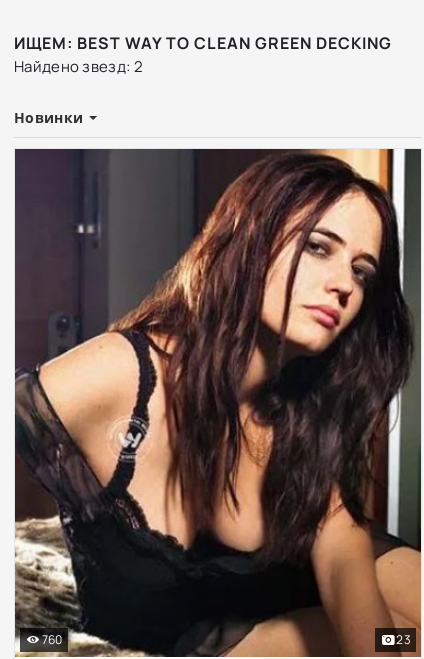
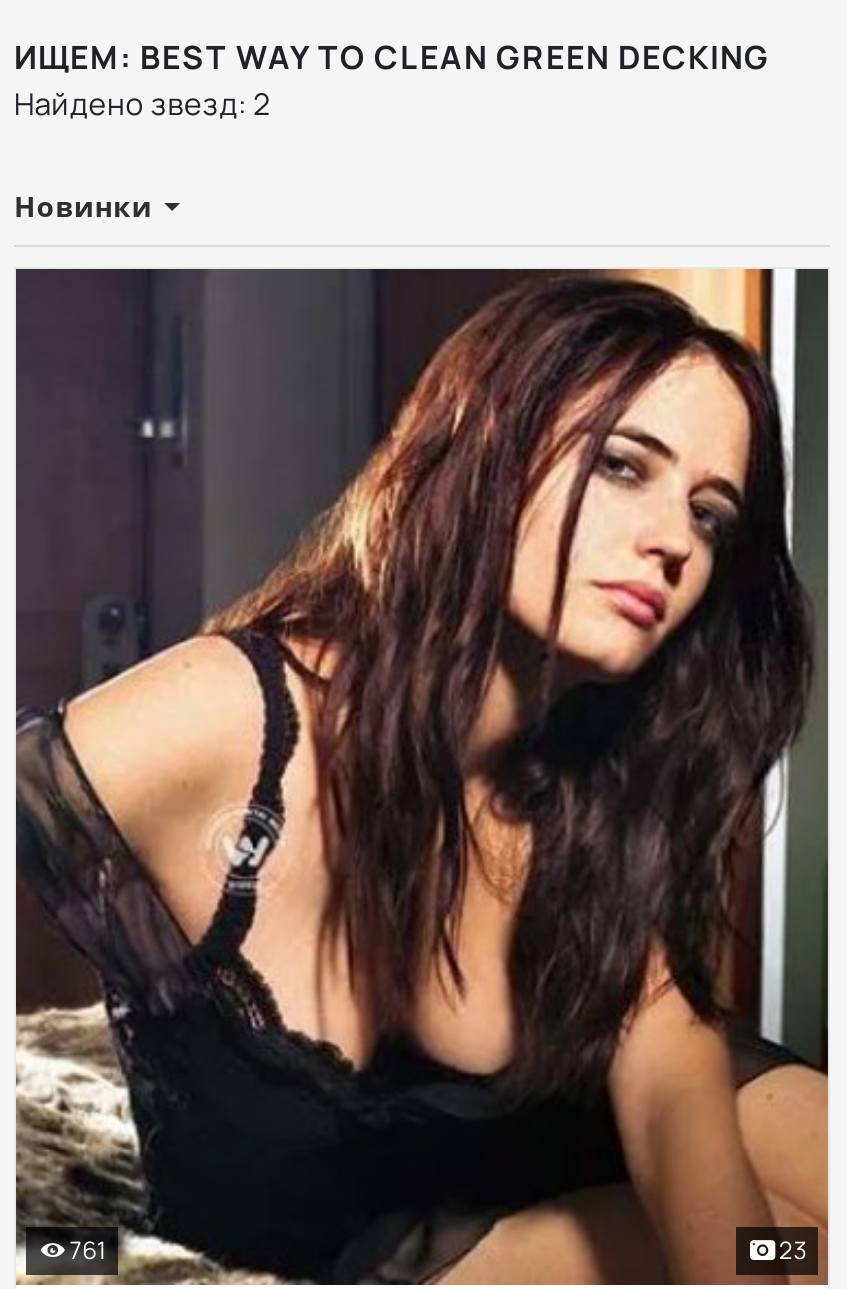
[42,631,63,648] 760 -> [70,1233,107,1267] 761

